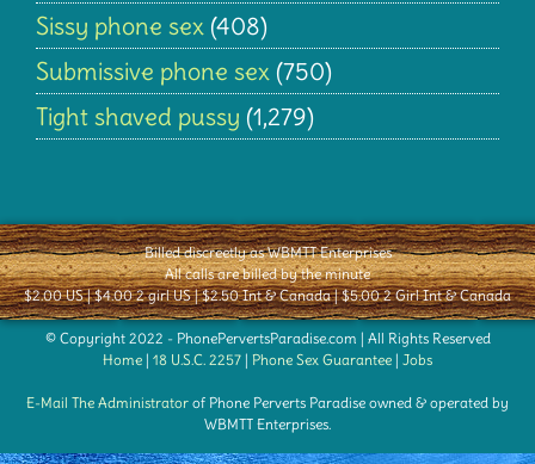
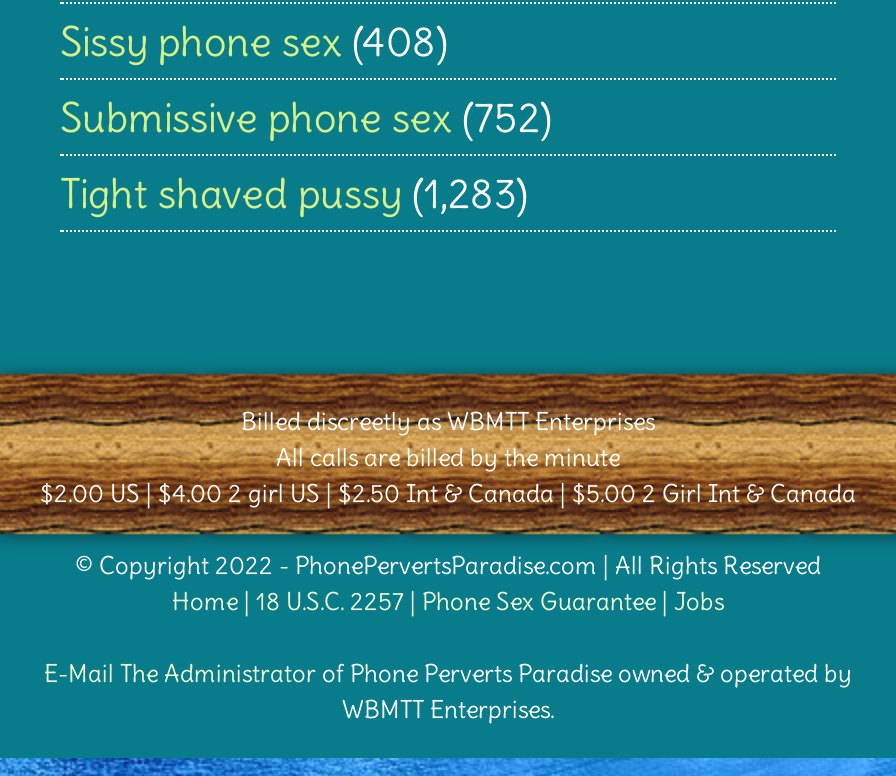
[36,56,332,86] Submissive phone sex (750) -> [60,92,552,142] Submissive phone sex (752)
[36,101,314,131] Tight shaved pussy (1,279) -> [60,168,528,218] Tight shaved pussy (1,283)

